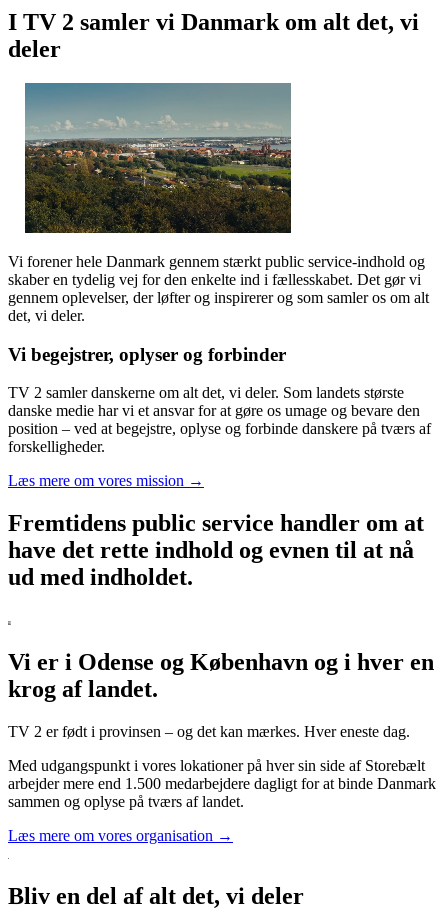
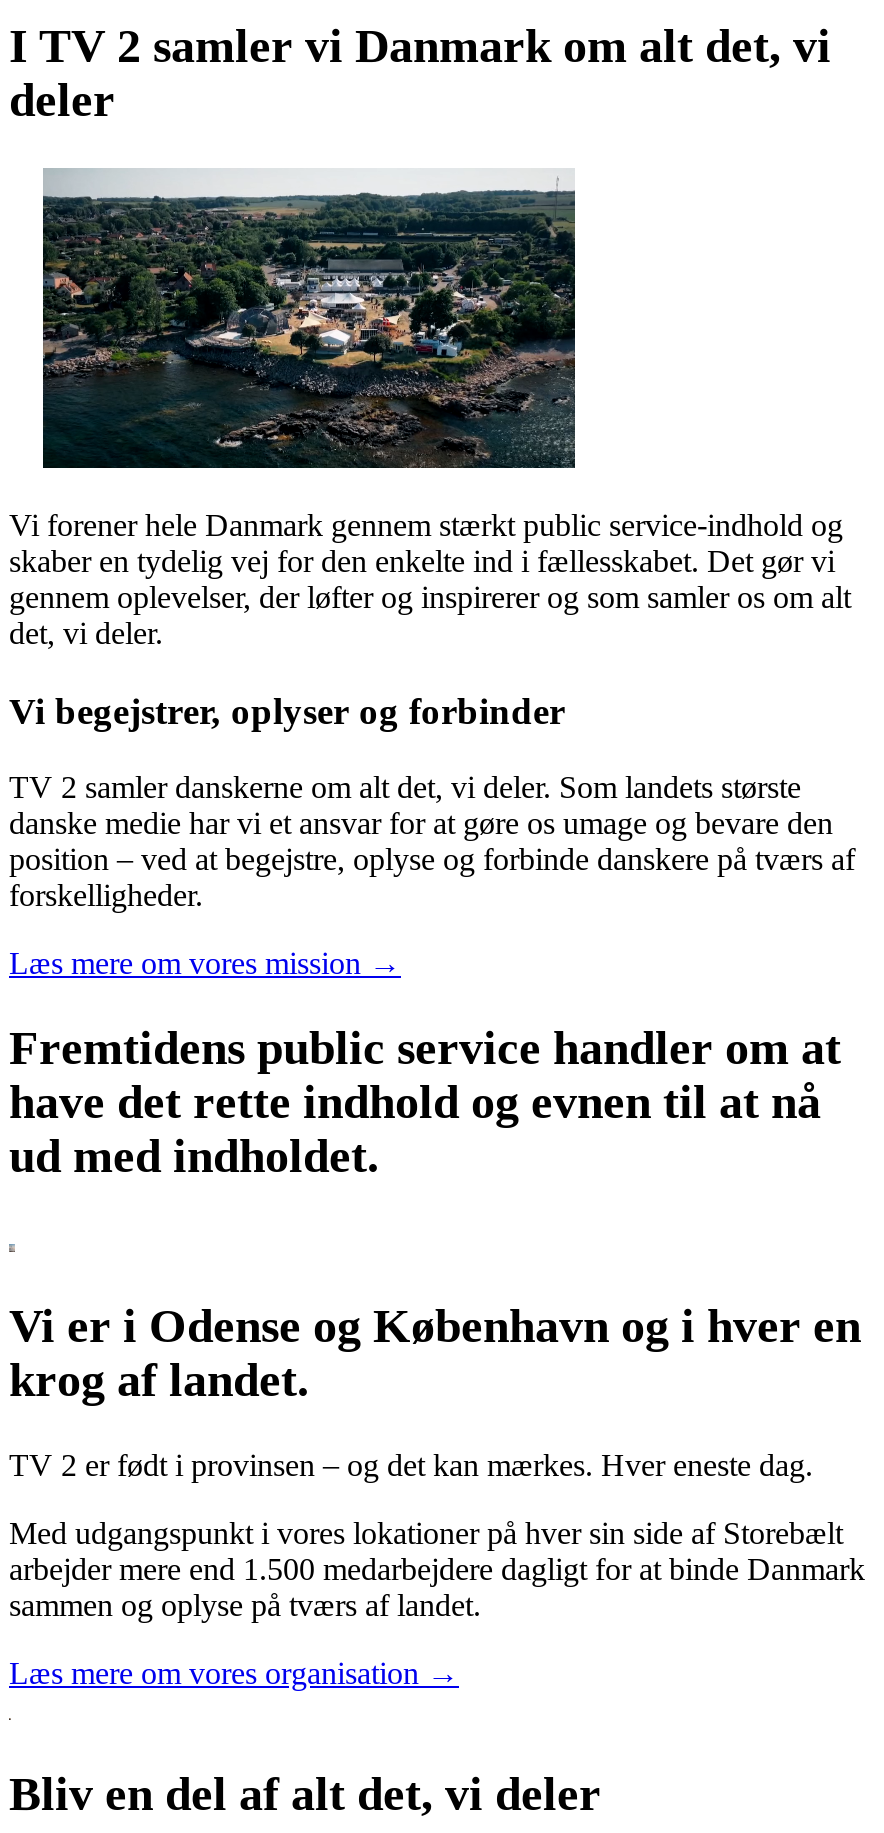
[24,82,292,234] [image] -> [41,170,575,470] [image]

